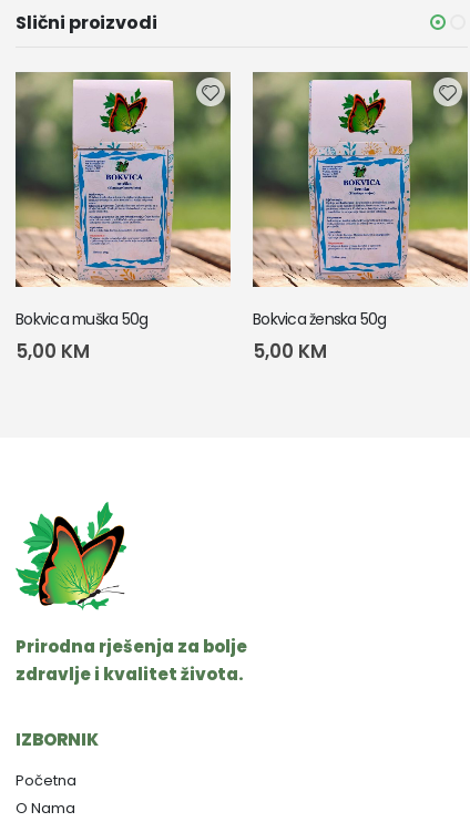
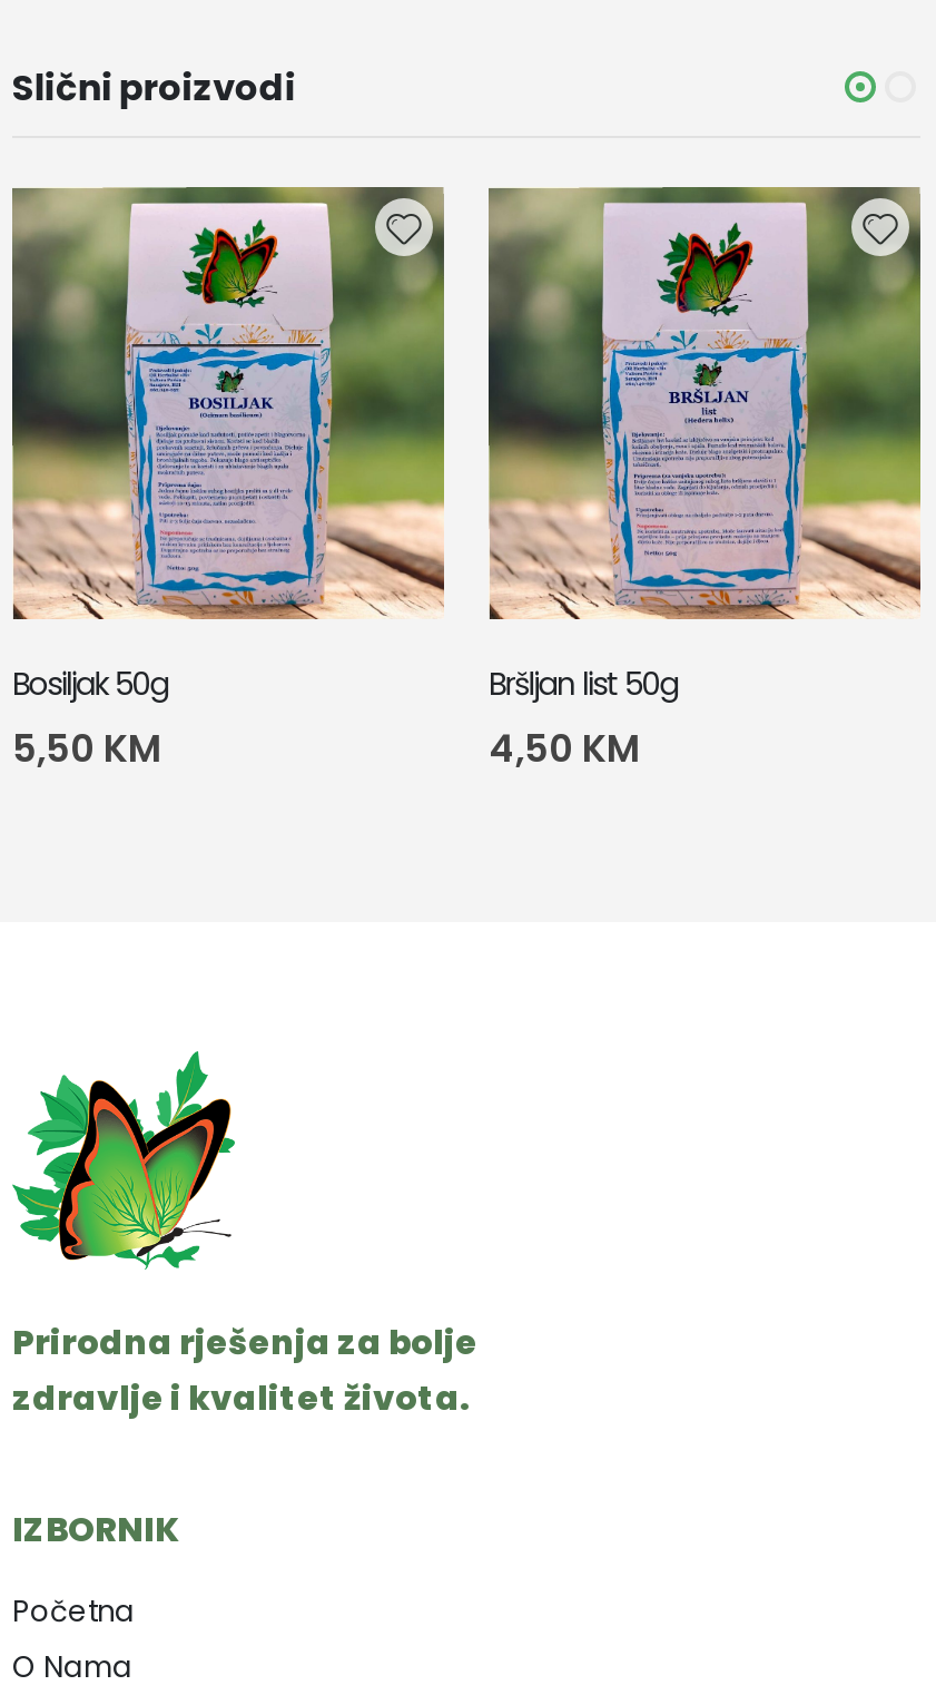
[253,95,410,364] [image] | Bokvica ženska 50g | 5,00 KM -> [489,332,807,775] [image] | Bršljan list 50g | 4,50 KM
[16,143,171,364] [image] | Bokvica muška 50g | 5,00 KM -> [12,232,333,775] [image] | Bosiljak 50g | 5,50 KM

